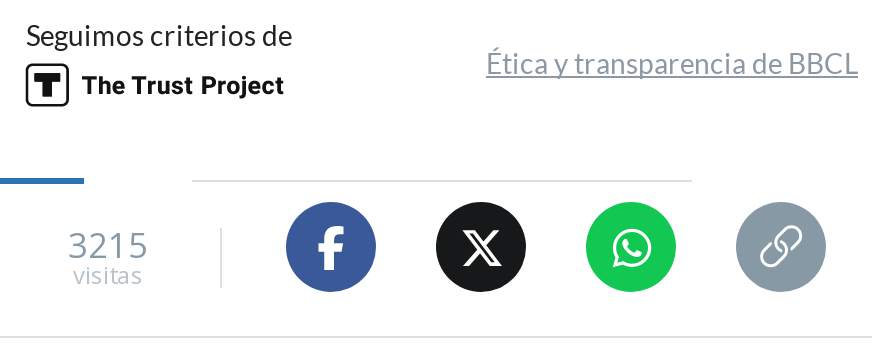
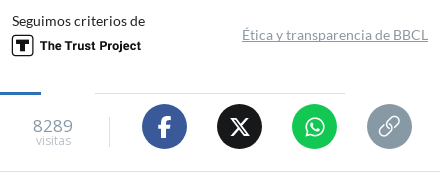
[68,221,148,267] 3215 -> [33,114,73,137] 8289

